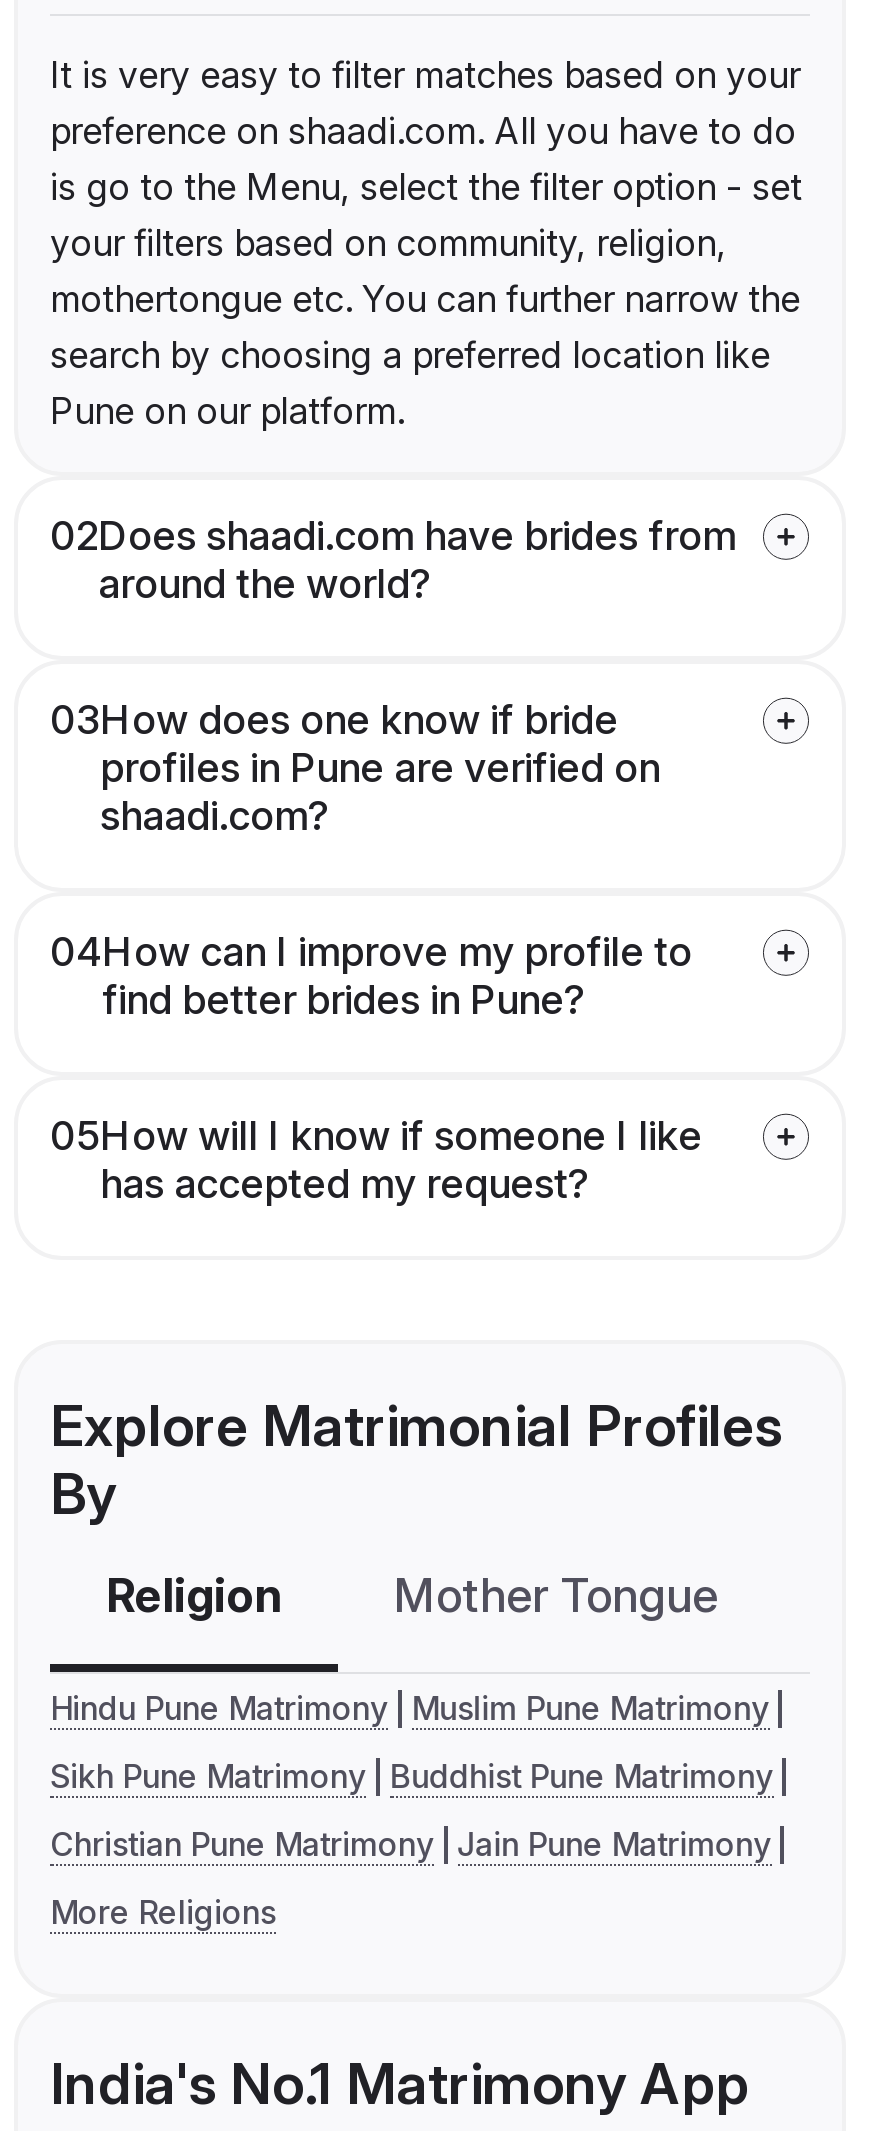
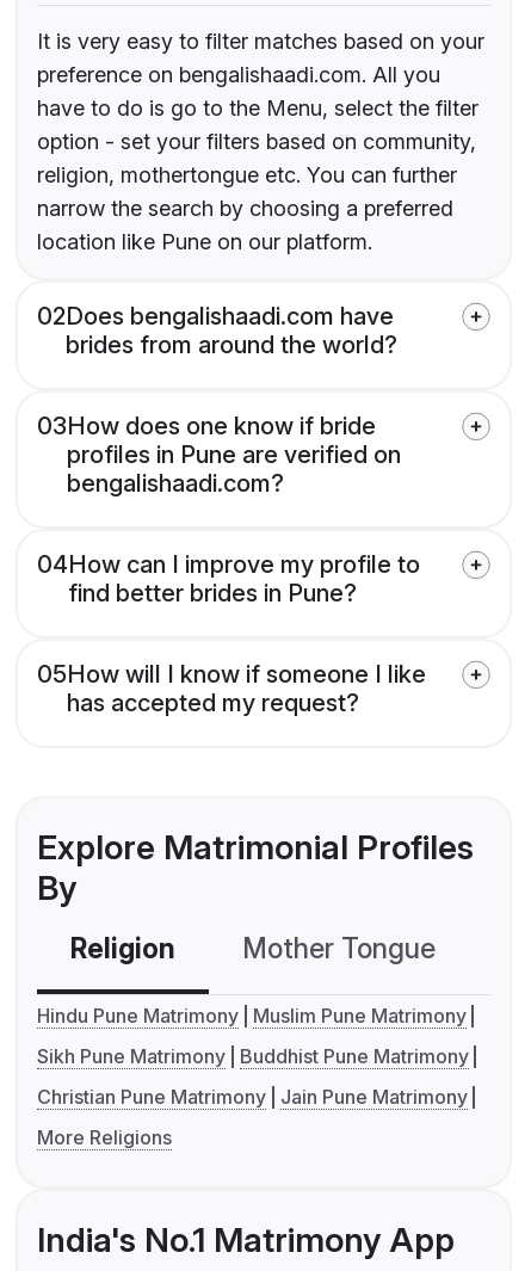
[50,111,802,433] preference on shaadi.com. All you have to do | is go to the Menu, select the filter option - set | your filters based on community, religion, | mothertongue etc. You can further narrow the | search by choosing a preferred location like | Pune on our platform. -> [37,62,478,255] preference on bengalishaadi.com. All you | have to do is go to the Menu, select the filter | option - set your filters based on community, | religion, mothertongue etc. You can further | narrow the search by choosing a preferred | location like Pune on our platform.
[50,513,736,609] 02Does shaadi.com have brides from | around the world? -> [37,302,397,360] 02Does bengalishaadi.com have | brides from around the world?
[100,793,330,841] shaadi.com? -> [67,469,284,498] bengalishaadi.com?

